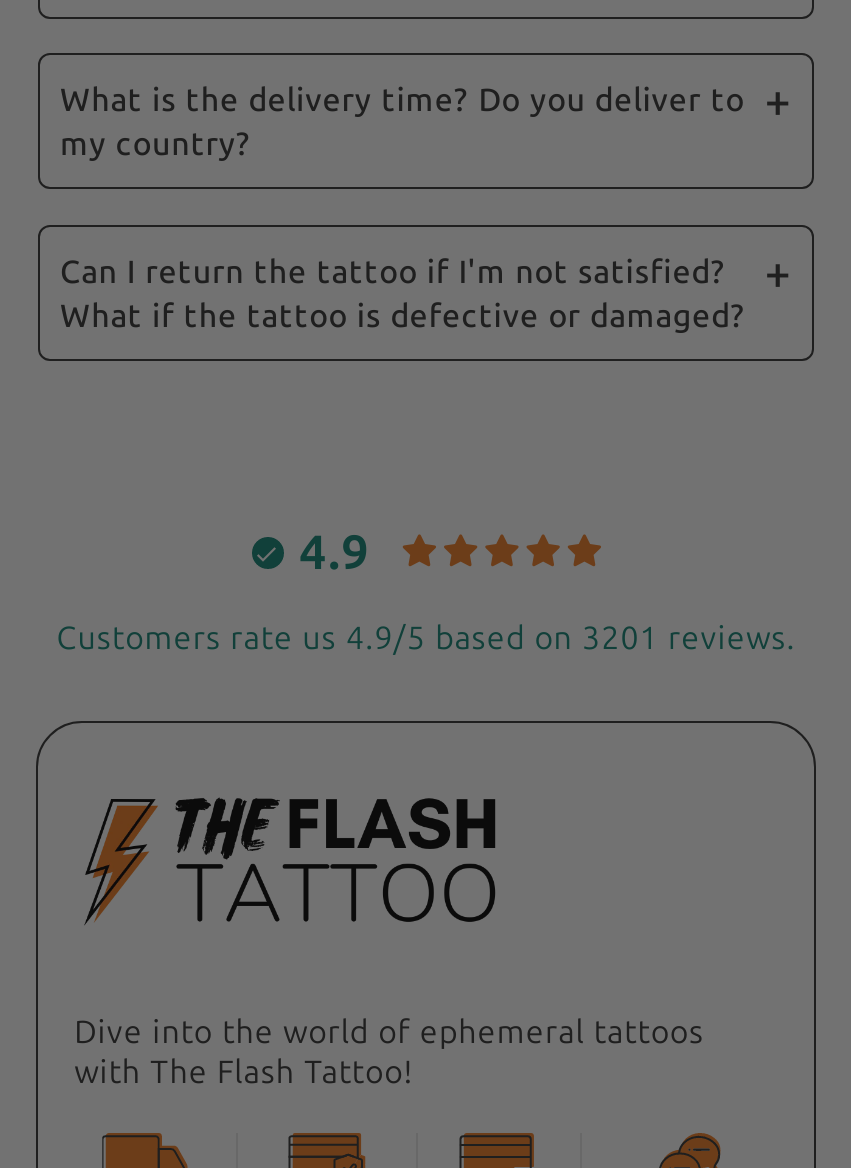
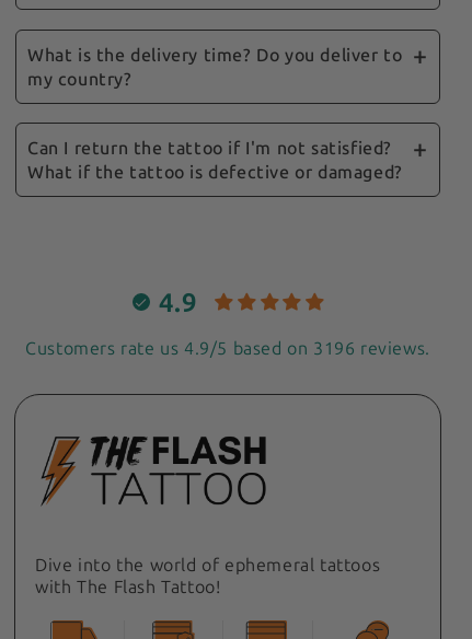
[56,618,796,656] Customers rate us 4.9/5 based on 3201 reviews. -> [25,338,430,359] Customers rate us 4.9/5 based on 3196 reviews.

